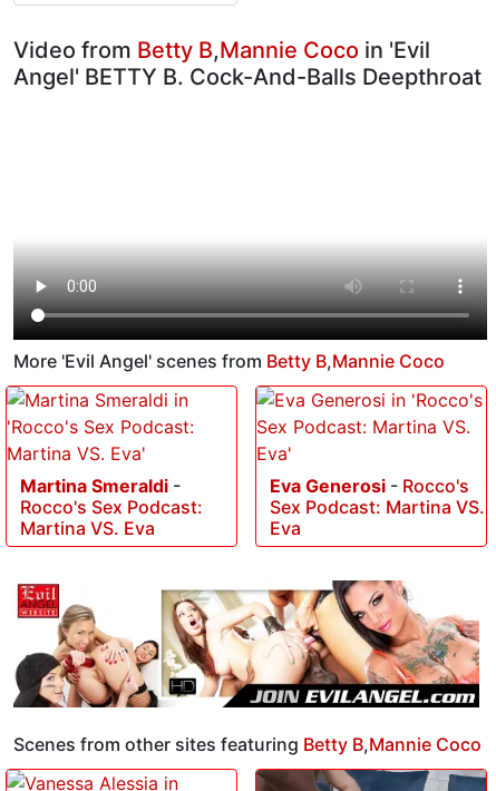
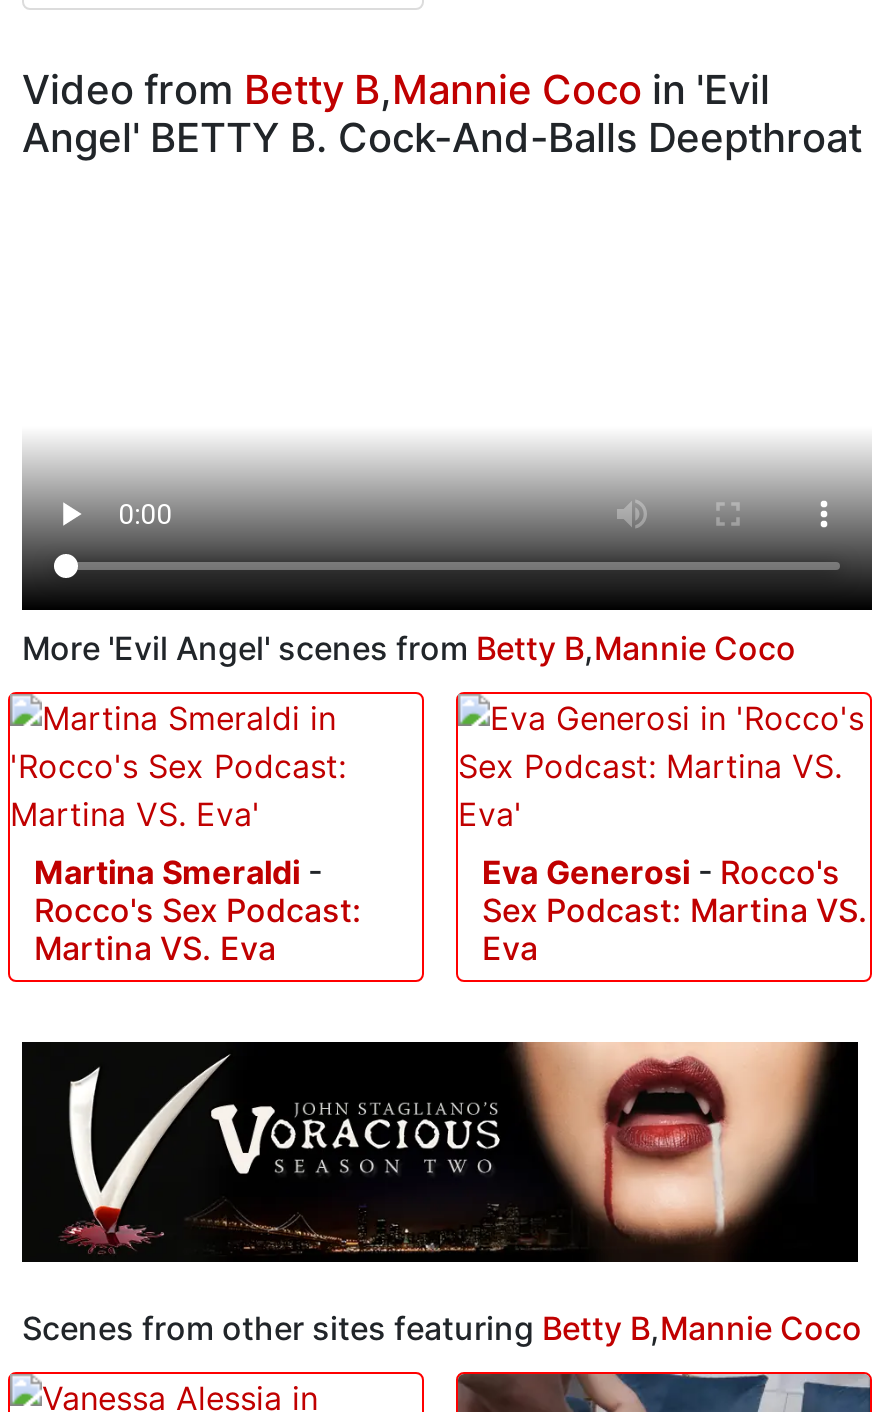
[13,579,480,709] [image] -> [20,1040,860,1264] [image]

